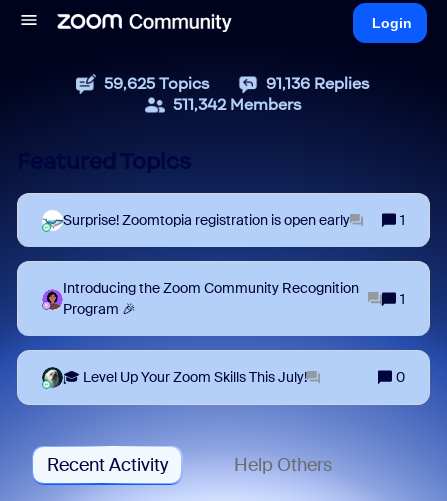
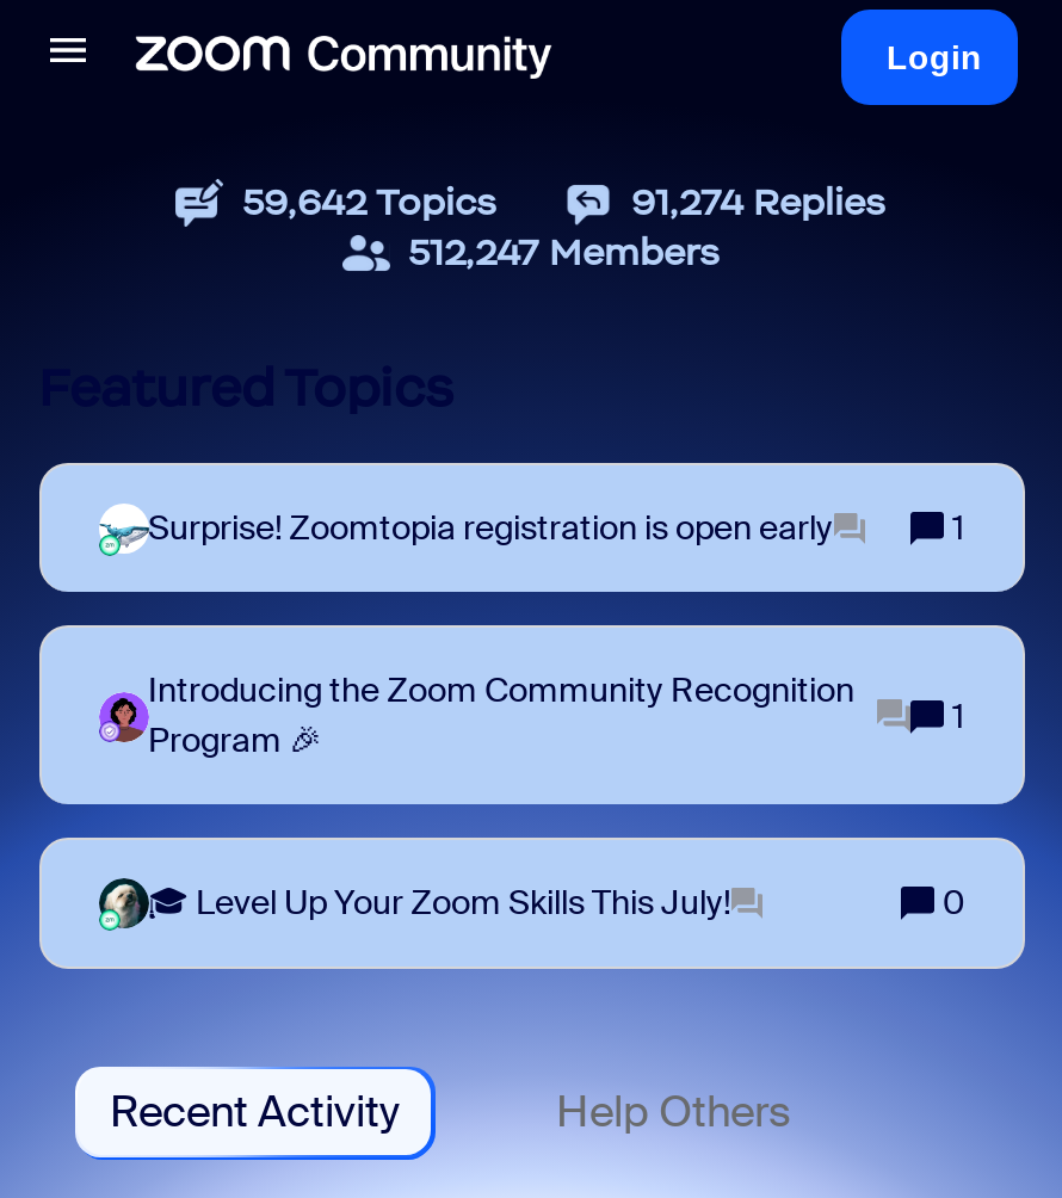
[104,74,210,93] 59,625 Topics -> [242,179,498,224] 59,642 Topics
[266,74,370,93] 91,136 Replies -> [631,179,887,224] 91,274 Replies
[172,95,301,114] 511,342 Members -> [408,229,721,274] 512,247 Members

